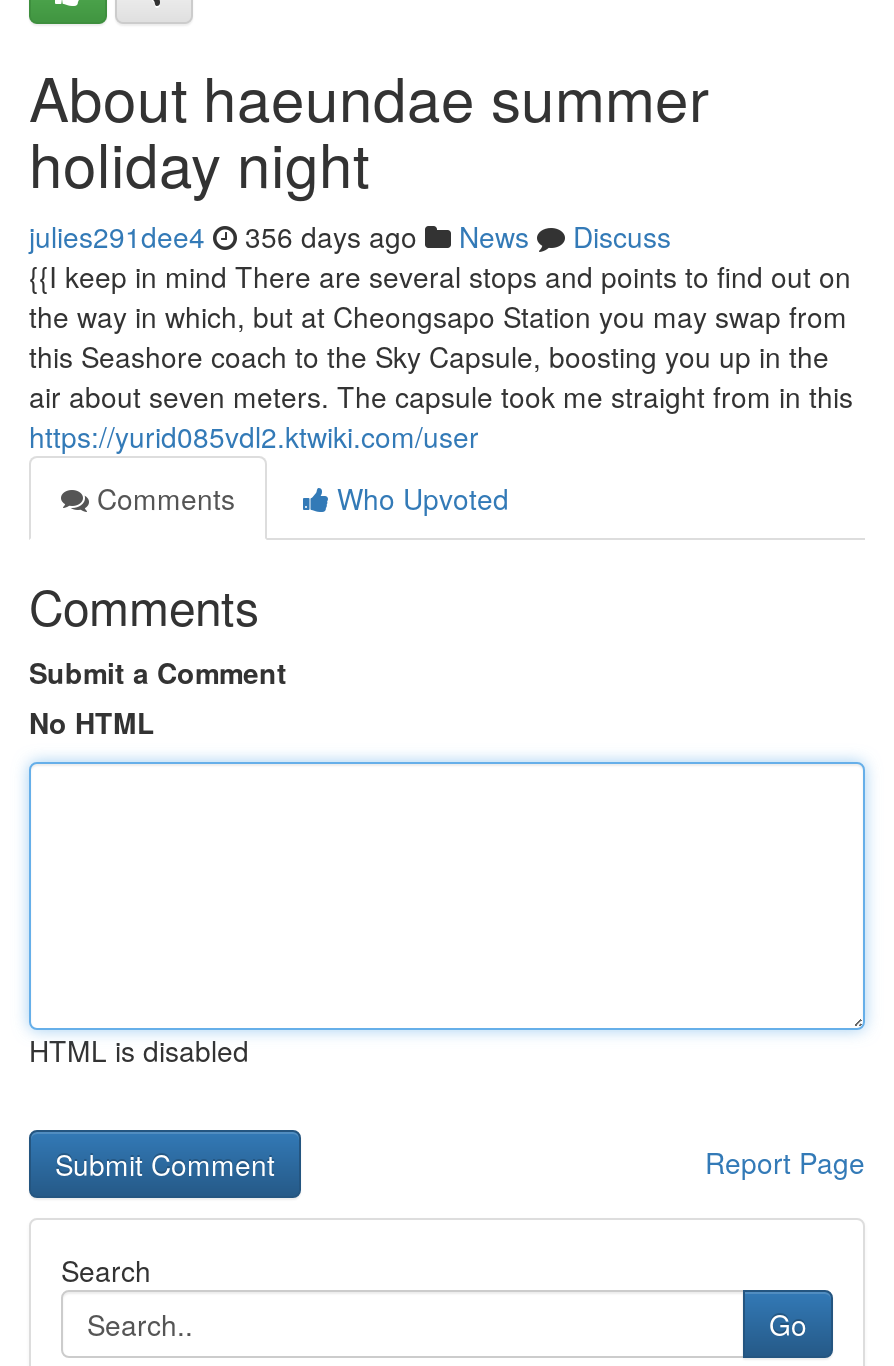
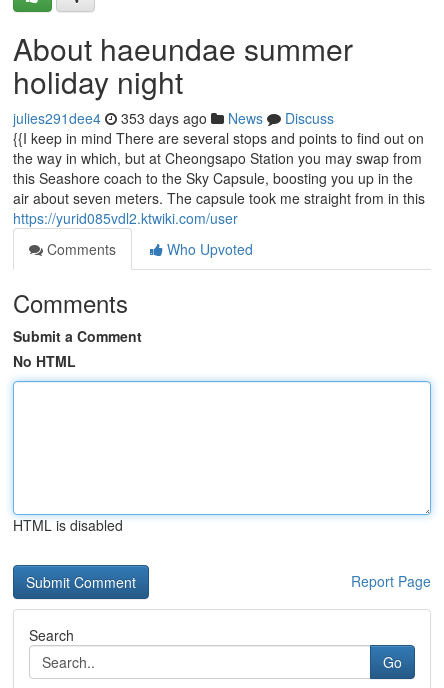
[29,216,671,256] julies291dee4 356 days ago News Discuss -> [13,108,334,128] julies291dee4 353 days ago News Discuss

